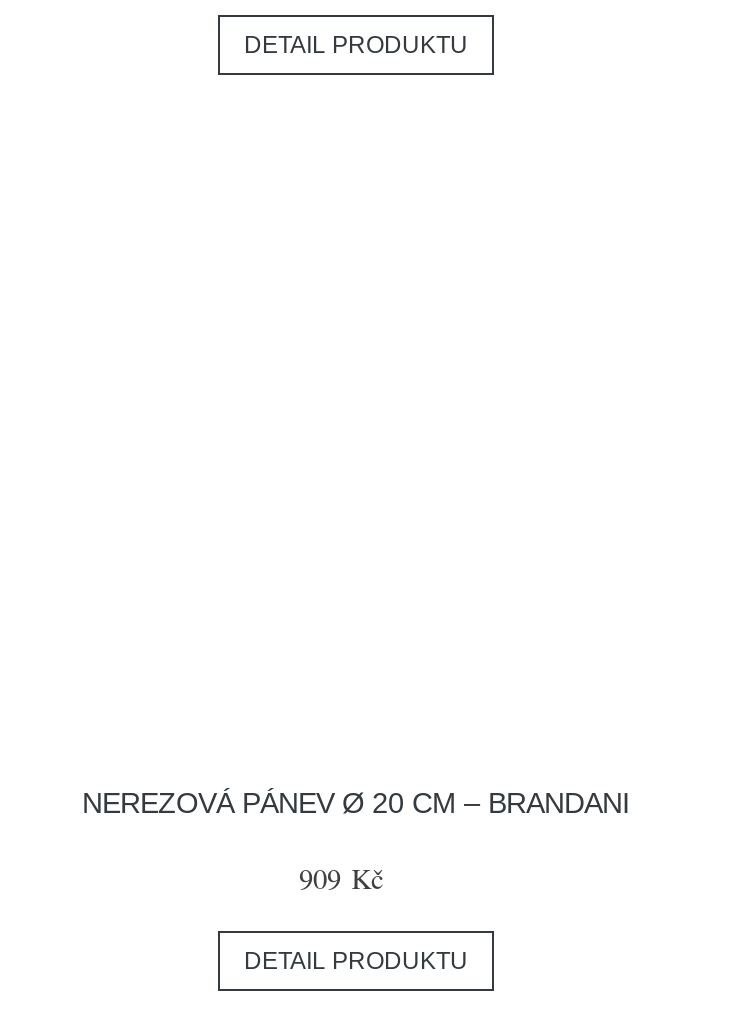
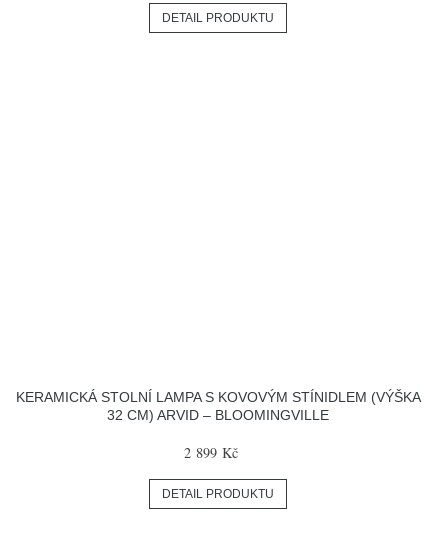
[82,787,630,819] NEREZOVÁ PÁNEV Ø 20 CM – BRANDANI -> [15,389,420,423] KERAMICKÁ STOLNÍ LAMPA S KOVOVÝM STÍNIDLEM (VÝŠKA | 32 CM) ARVID – BLOOMINGVILLE
[299,859,383,897] 909 Kč -> [183,443,237,462] 2 899 Kč

